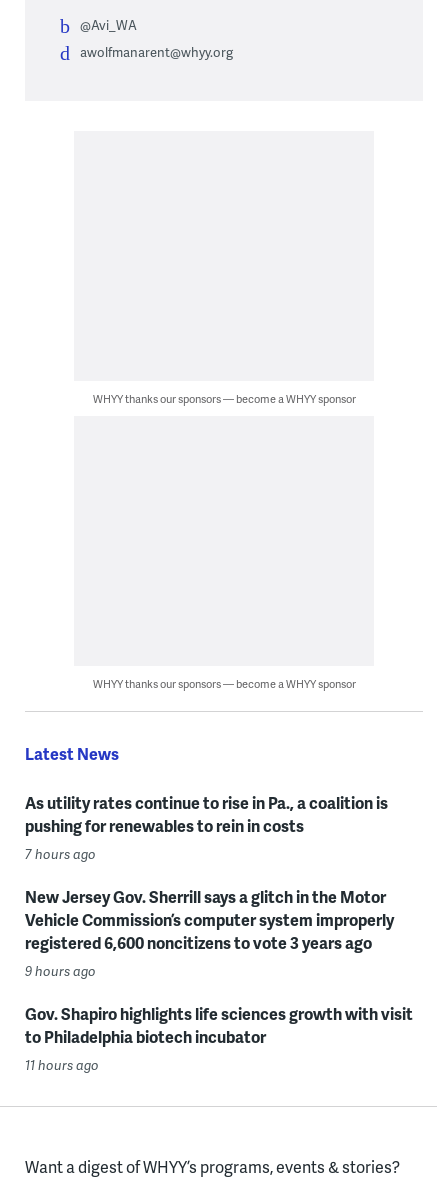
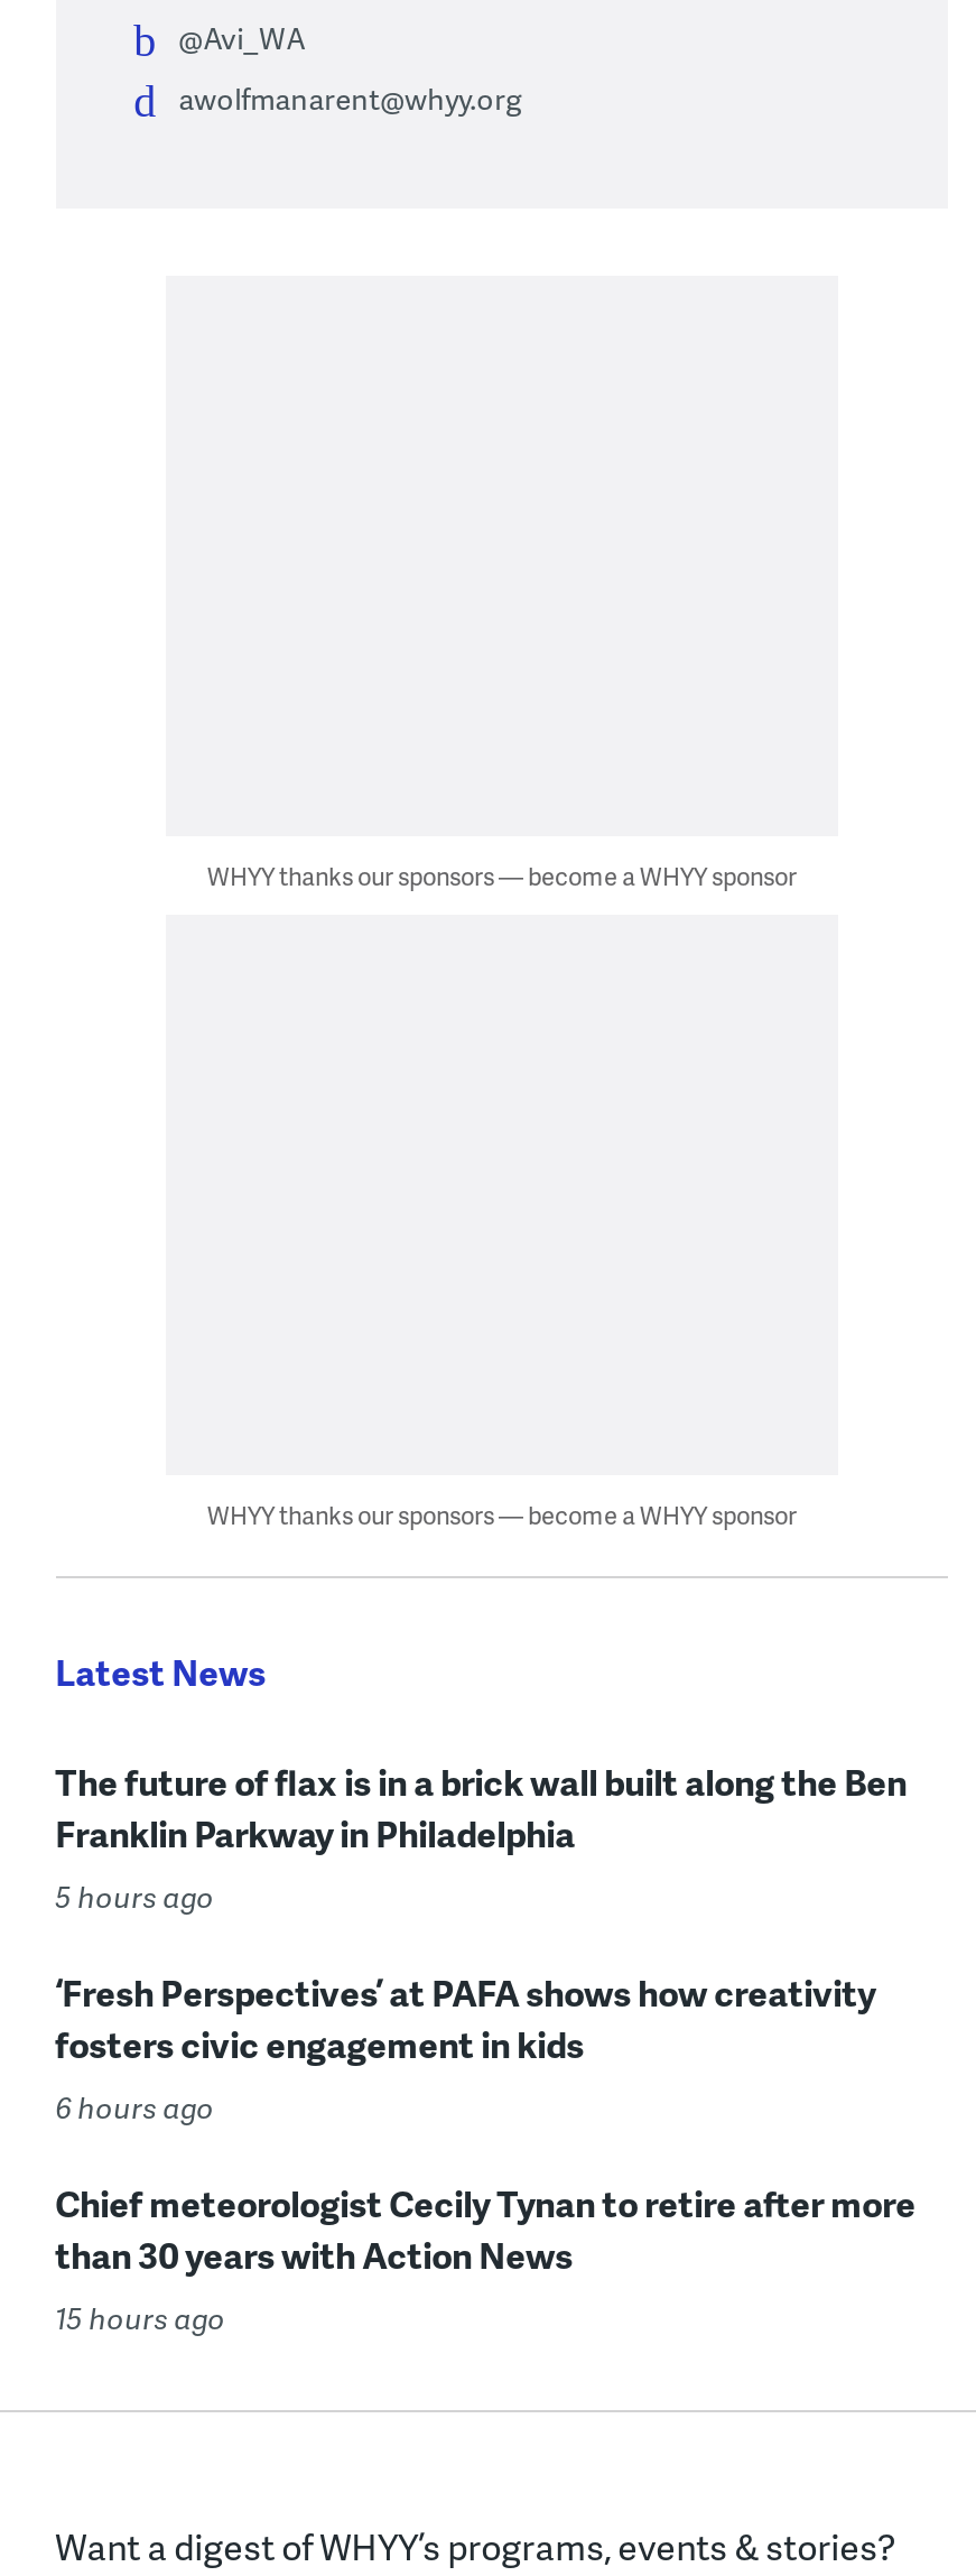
[25,791,388,863] As utility rates continue to rise in Pa., a coalition is | pushing for renewables to rein in costs | 7 hours ago -> [55,1755,907,1916] The future of flax is in a brick wall built along the Ben | Franklin Parkway in Philadelphia | 5 hours ago
[25,885,394,980] New Jersey Gov. Sherrill says a glitch in the Motor | Vehicle Commission’s computer system improperly | registered 6,600 noncitizens to vote 3 years ago | 9 hours ago -> [55,1965,875,2127] ‘Fresh Perspectives’ at PAFA shows how creativity | fosters civic engagement in kids | 6 hours ago
[25,1002,413,1074] Gov. Shapiro highlights life sciences growth with visit | to Philadelphia biotech incubator | 11 hours ago -> [55,2176,916,2337] Chief meteorologist Cecily Tynan to retire after more | than 30 years with Action News | 15 hours ago

